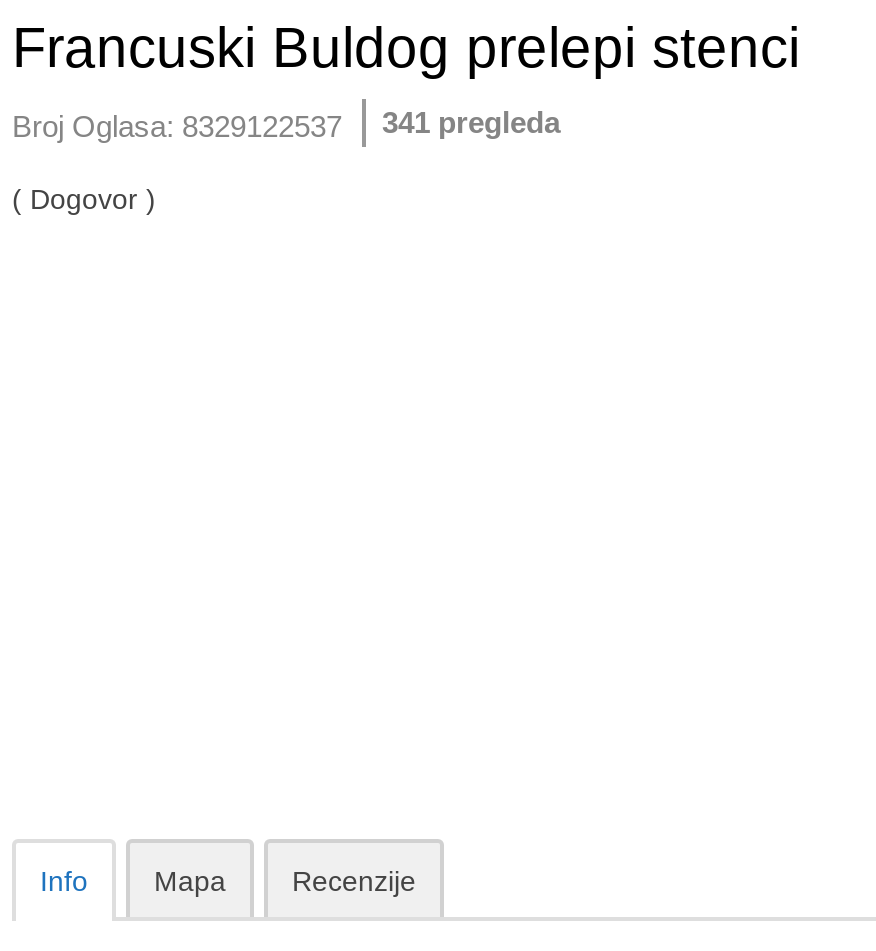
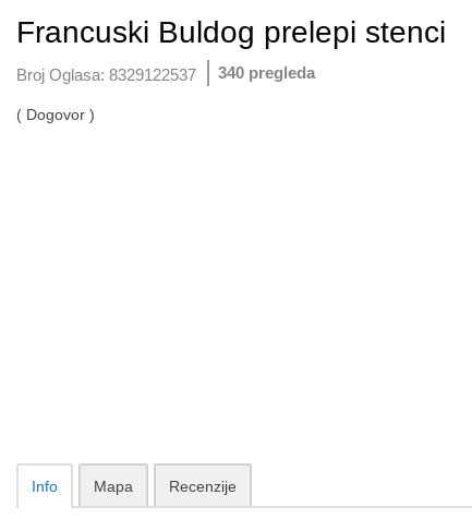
[12,105,560,143] Broj Oglasa: 8329122537 341 pregleda -> [16,63,315,84] Broj Oglasa: 8329122537 340 pregleda

